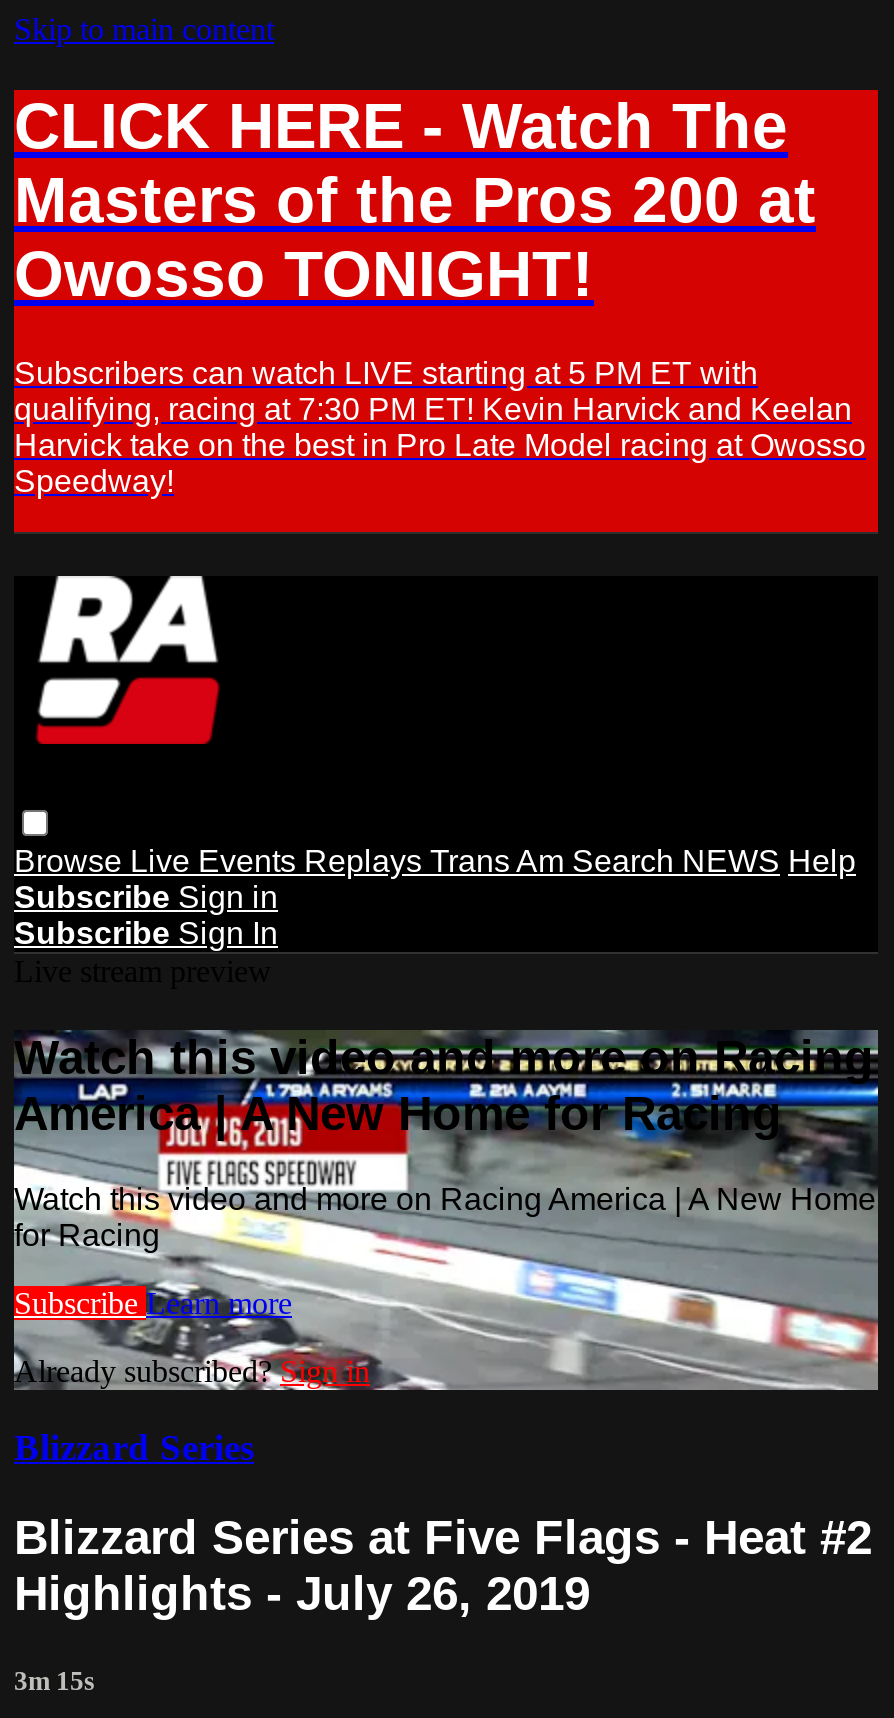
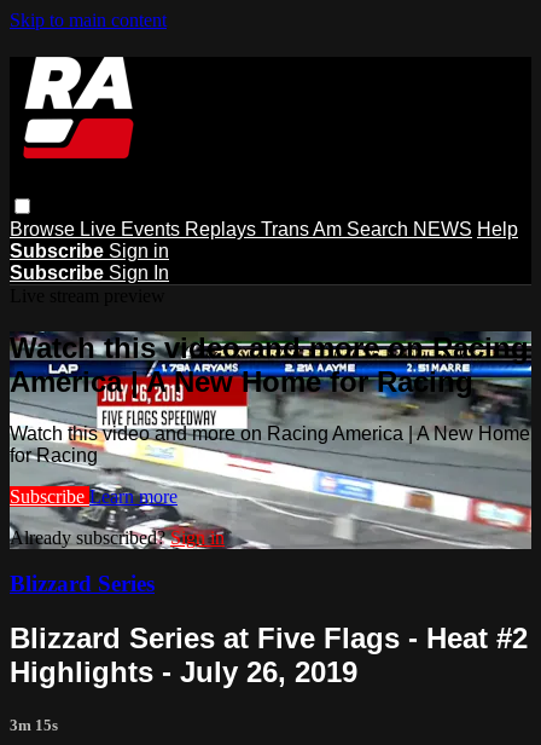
[12,88,880,498] [image] | CLICK HERE - Watch The | Masters of the Pros 200 at | Owosso TONIGHT! | Subscribers can watch LIVE starting at 5 PM ET with | qualifying, racing at 7:30 PM ET! Kevin Harvick and Keelan | Harvick take on the best in Pro Late Model racing at Owosso | Speedway! -> none

